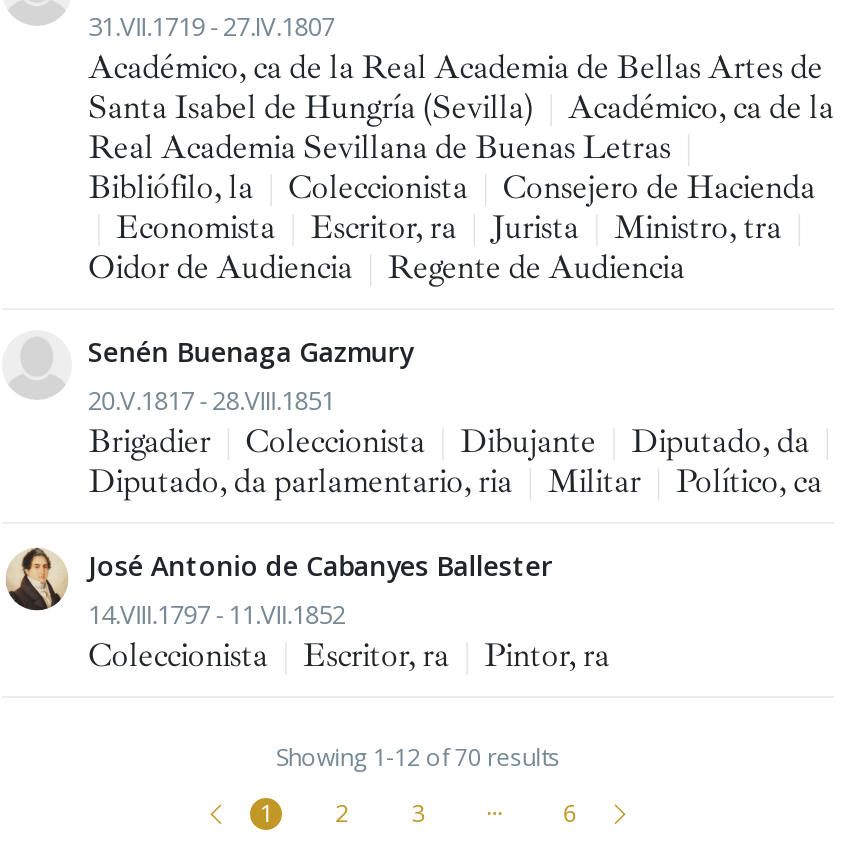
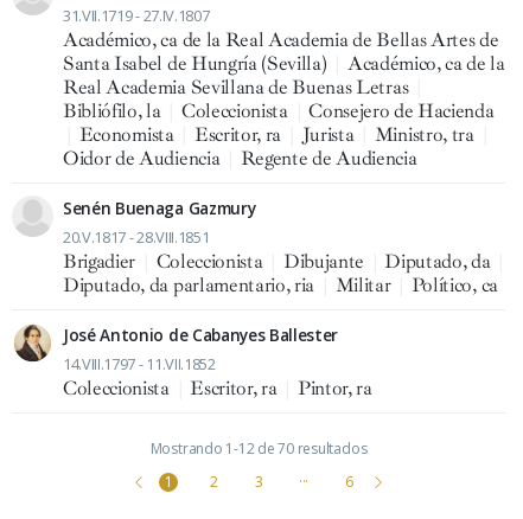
[276,741,560,775] Showing 1-12 of 70 results -> [150,439,367,459] Mostrando 1-12 de 70 resultados

